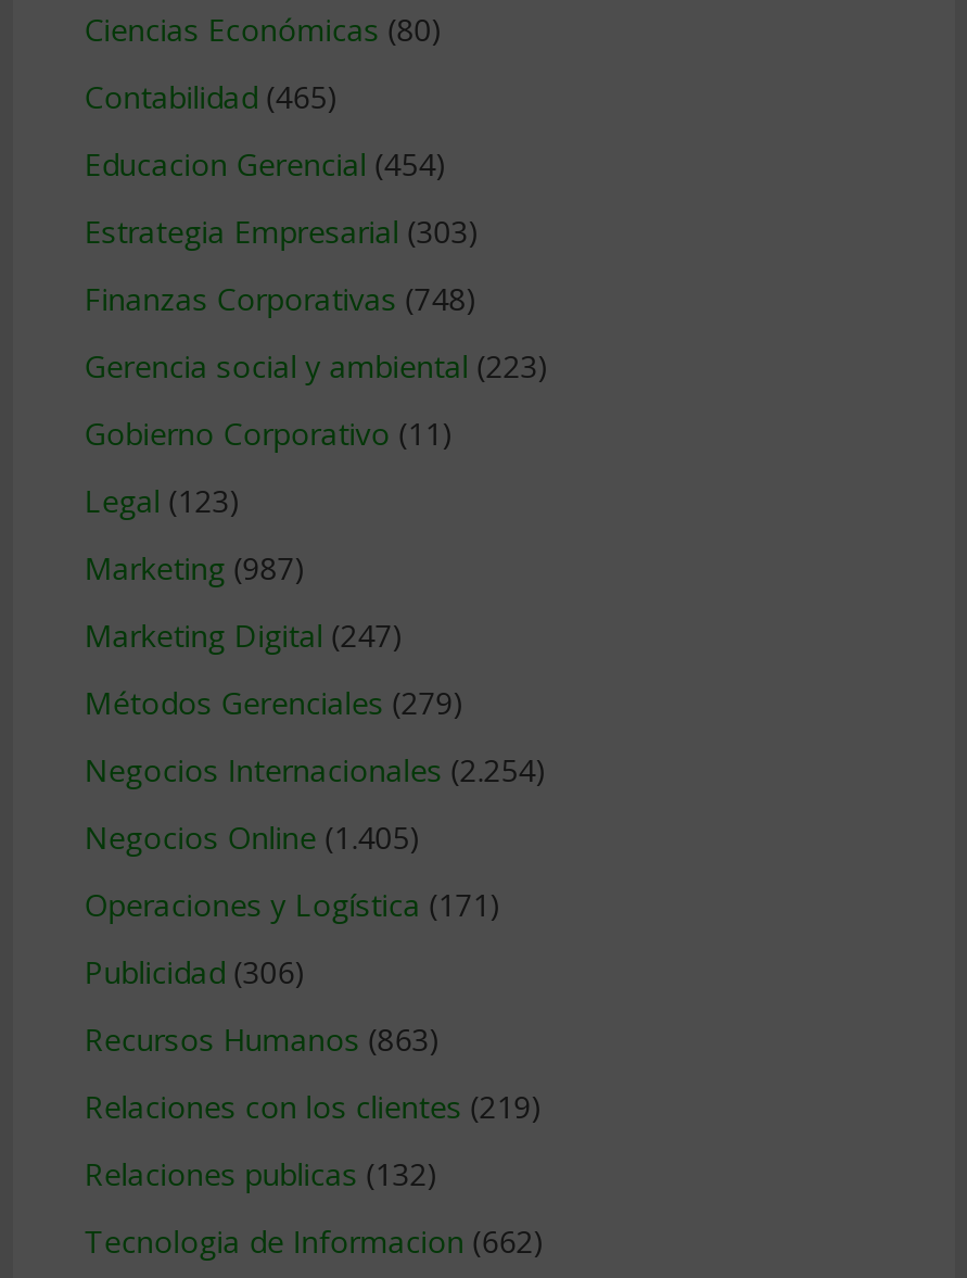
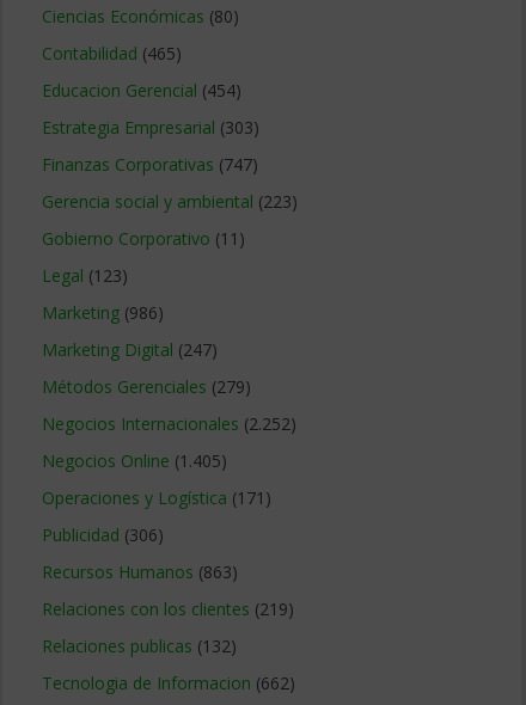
[84,278,477,319] Finanzas Corporativas (748) -> [42,153,258,176] Finanzas Corporativas (747)
[84,547,306,588] Marketing (987) -> [42,301,164,324] Marketing (986)
[84,749,547,790] Negocios Internacionales (2.254) -> [42,412,296,435] Negocios Internacionales (2.252)

